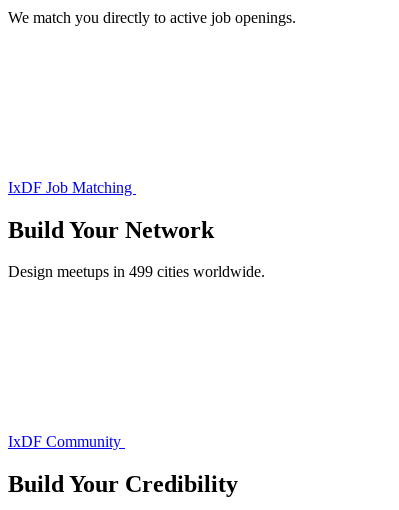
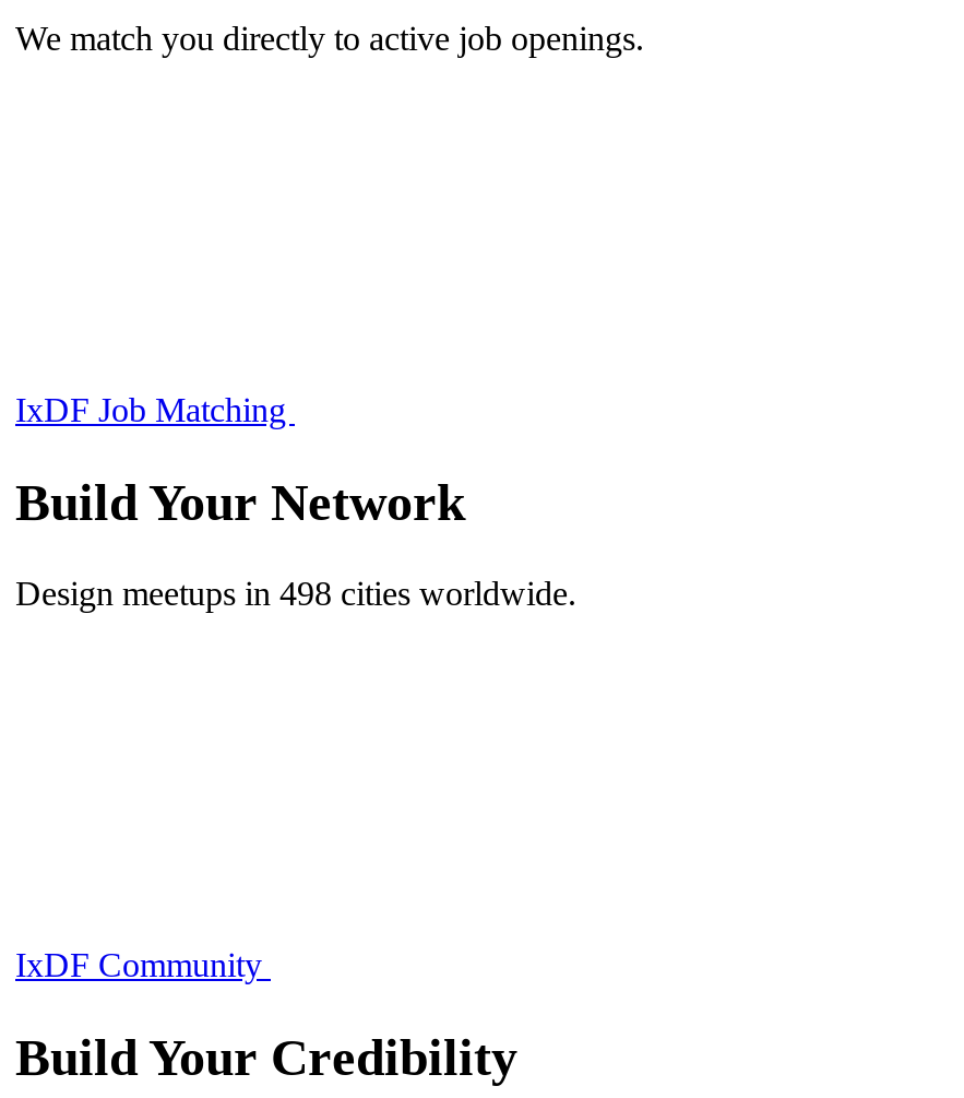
[8,263,265,280] Design meetups in 499 cities worldwide. -> [15,576,576,613] Design meetups in 498 cities worldwide.

